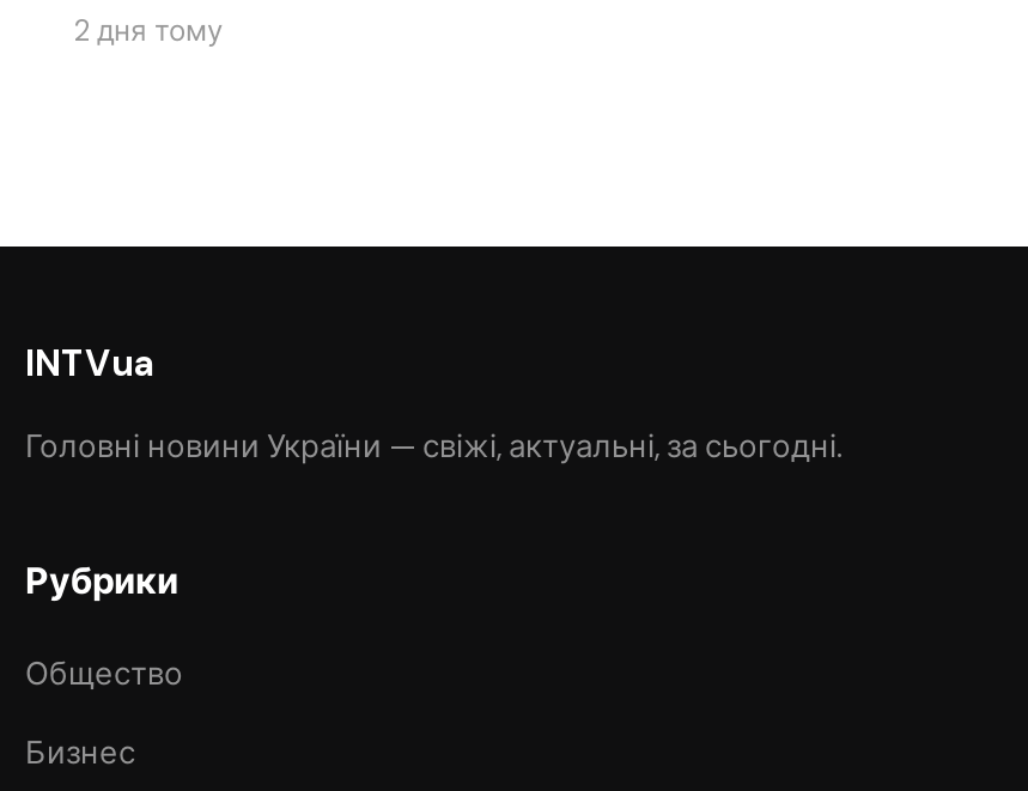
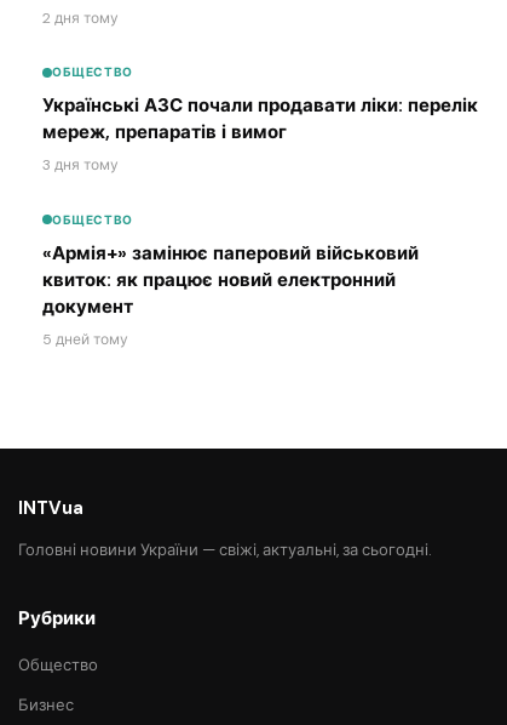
none -> [42,64,478,349] ОБЩЕСТВО | Українські АЗС почали продавати ліки: перелік | мереж, препаратів і вимог | 3 дня тому | ОБЩЕСТВО | «Армія+» замінює паперовий військовий | квиток: як працює новий електронний | документ | 5 дней тому

